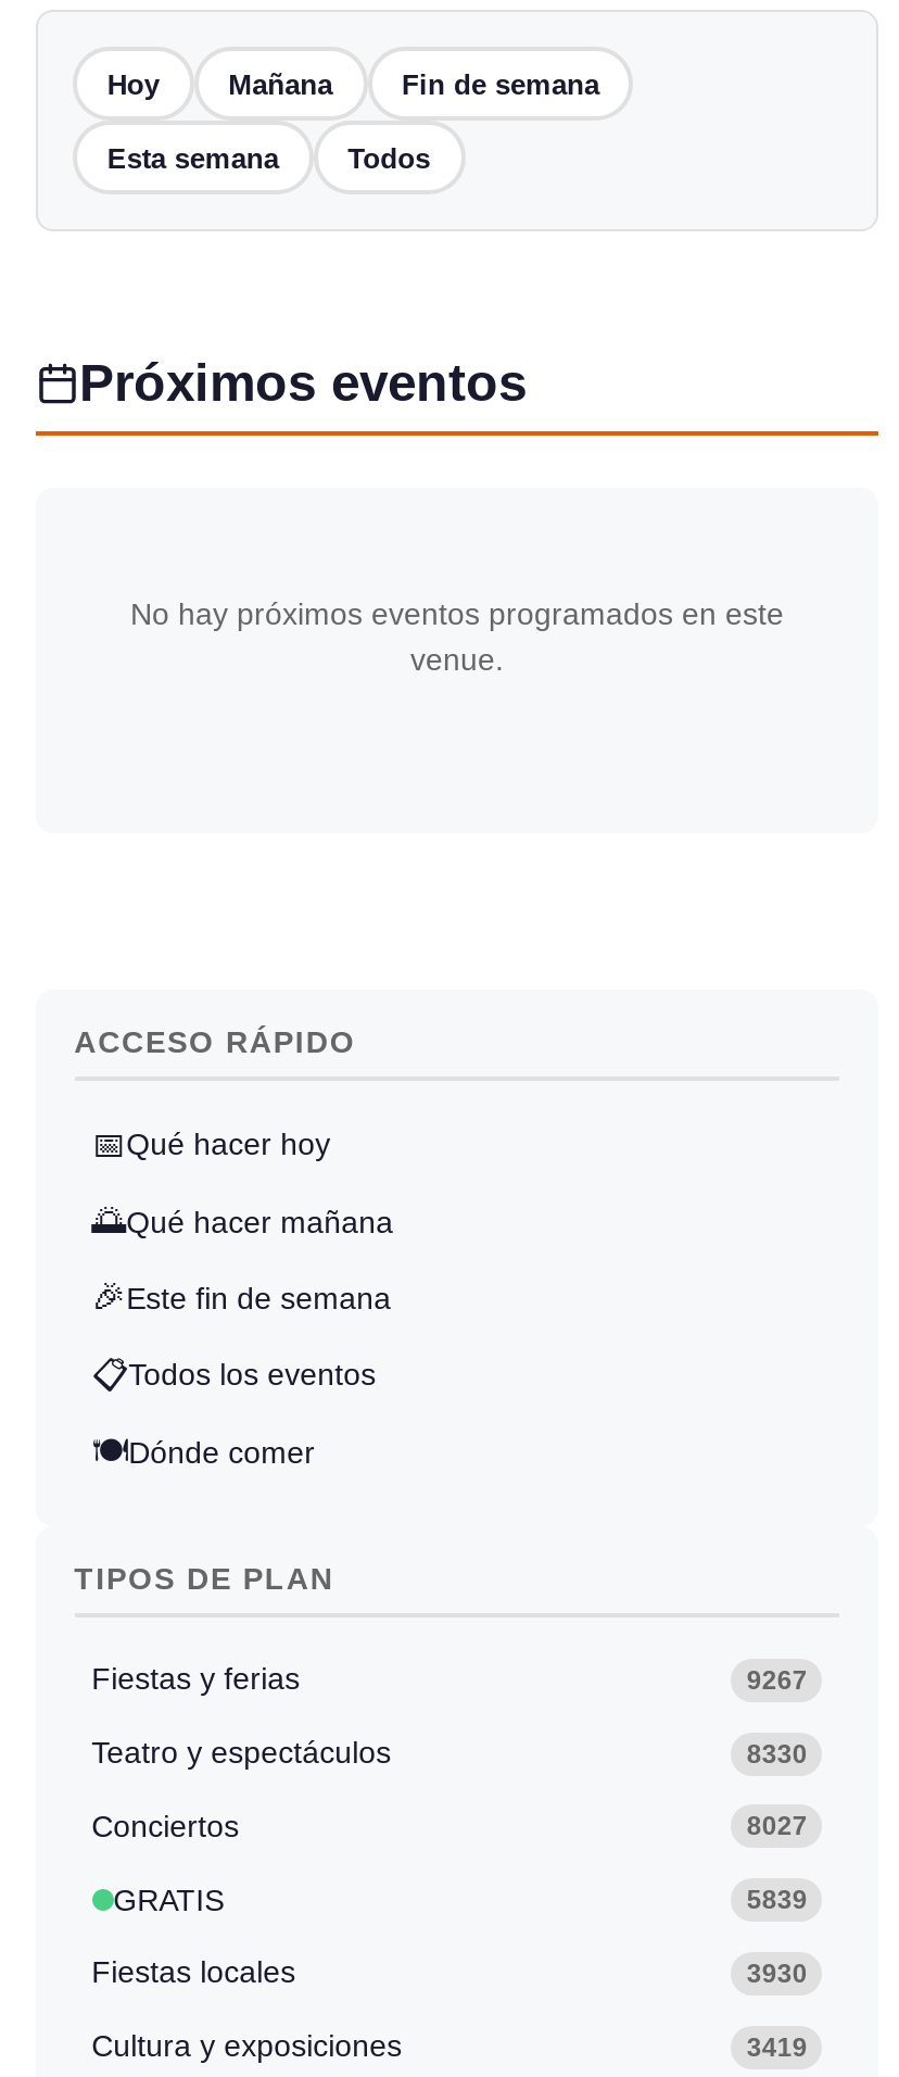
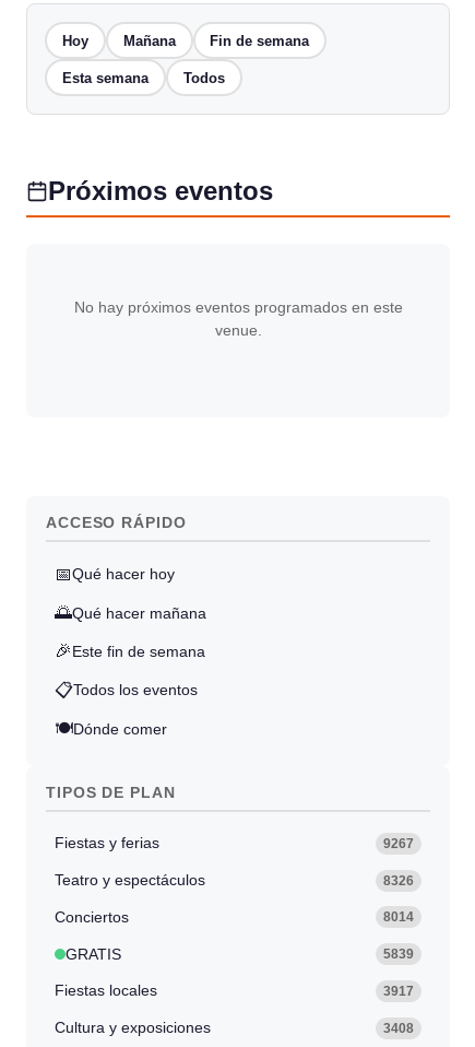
[747,1738,808,1768] 8330 -> [384,873,414,888] 8326
[747,1812,808,1842] 8027 -> [384,910,414,925] 8014
[747,1958,808,1989] 3930 -> [384,984,414,999] 3917
[747,2032,808,2062] 3419 -> [384,1020,414,1036] 3408

